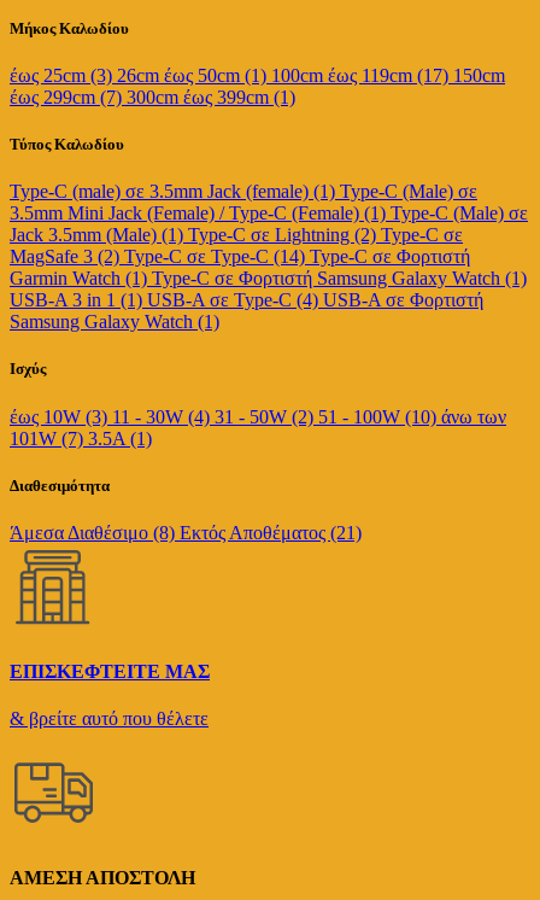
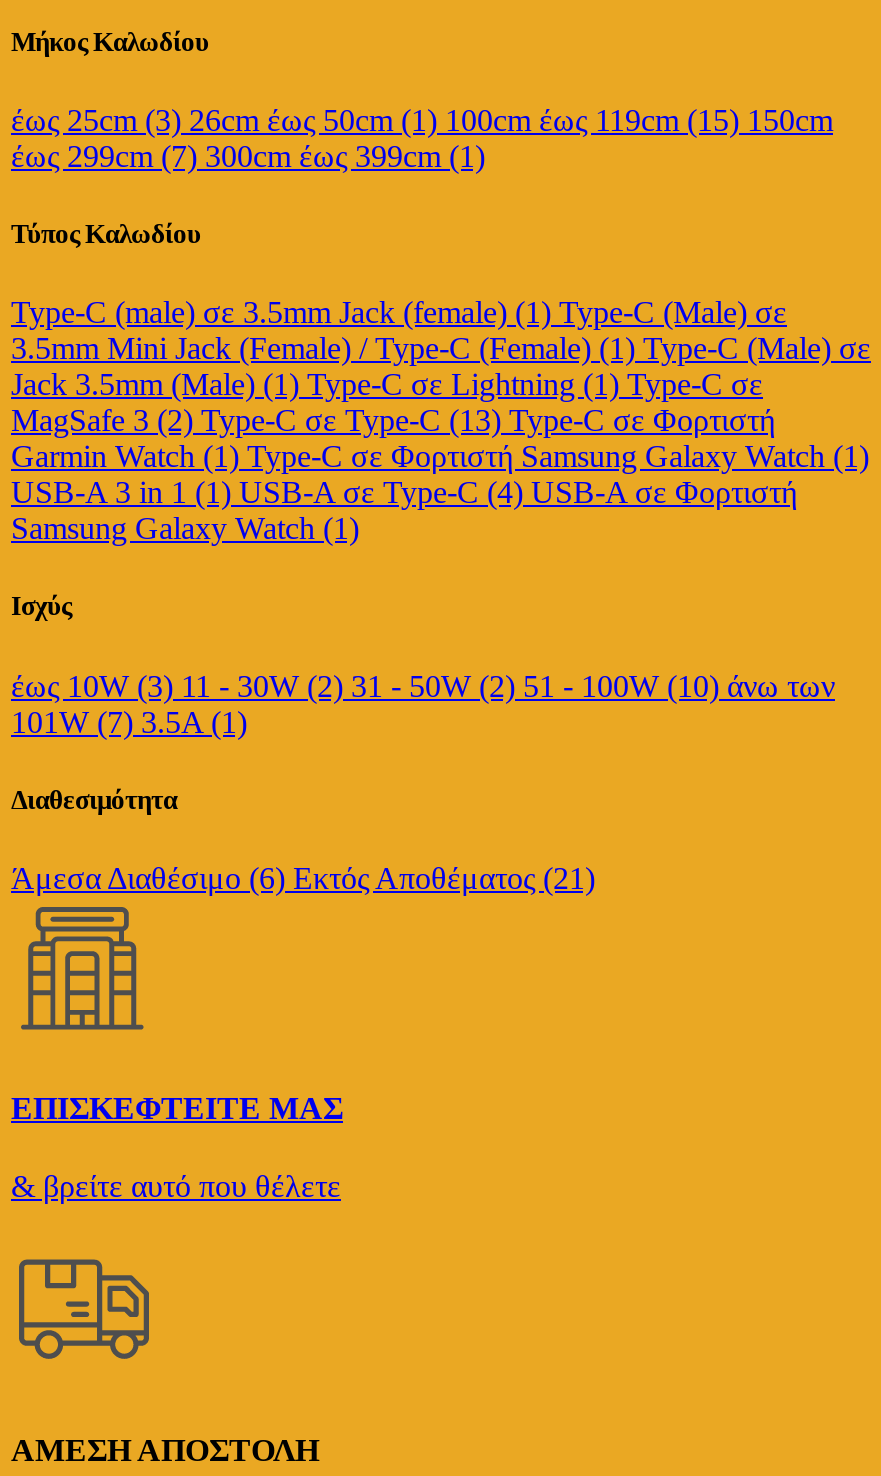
[10,65,505,86] έως 25cm (3) 26cm έως 50cm (1) 100cm έως 119cm (17) 150cm -> [11,103,833,137] έως 25cm (3) 26cm έως 50cm (1) 100cm έως 119cm (15) 150cm
[10,225,463,245] Jack 3.5mm (Male) (1) Type-C σε Lightning (2) Type-C σε -> [11,367,763,401] Jack 3.5mm (Male) (1) Type-C σε Lightning (1) Type-C σε
[10,246,470,267] MagSafe 3 (2) Type-C σε Type-C (14) Type-C σε Φορτιστή -> [11,403,775,437] MagSafe 3 (2) Type-C σε Type-C (13) Type-C σε Φορτιστή
[10,406,506,426] έως 10W (3) 11 - 30W (4) 31 - 50W (2) 51 - 100W (10) άνω των -> [11,668,835,702] έως 10W (3) 11 - 30W (2) 31 - 50W (2) 51 - 100W (10) άνω των
[10,522,362,543] Άμεσα Διαθέσιμο (8) Εκτός Αποθέματος (21) -> [11,861,595,895] Άμεσα Διαθέσιμο (6) Εκτός Αποθέματος (21)

